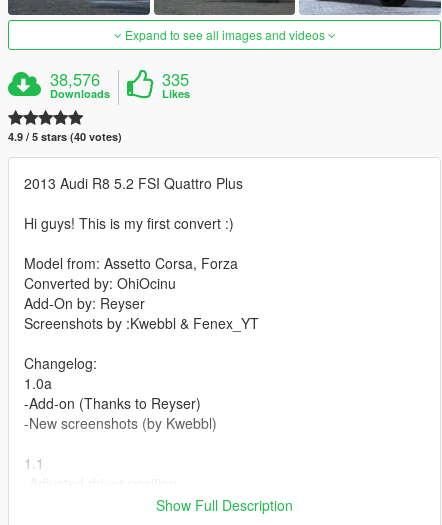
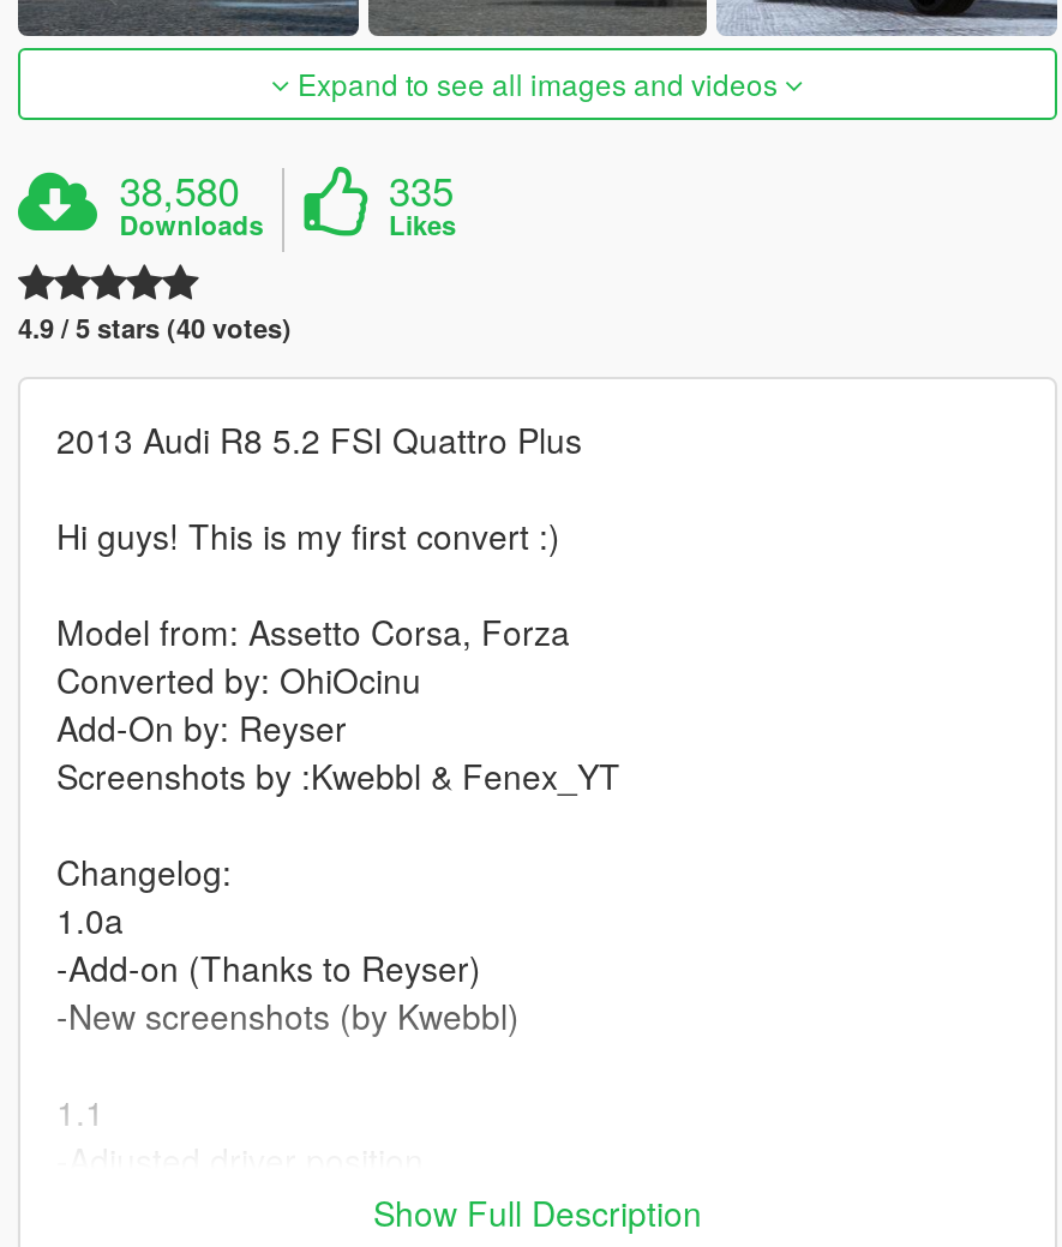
[50,67,100,91] 38,576 -> [119,160,239,218] 38,580

